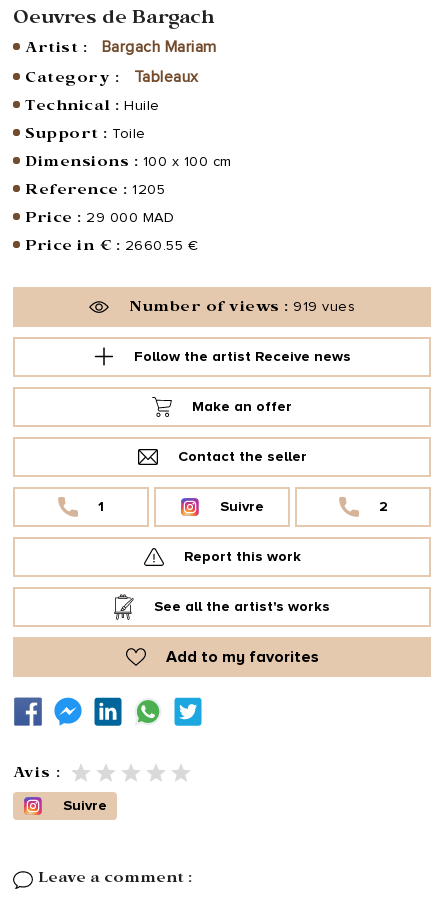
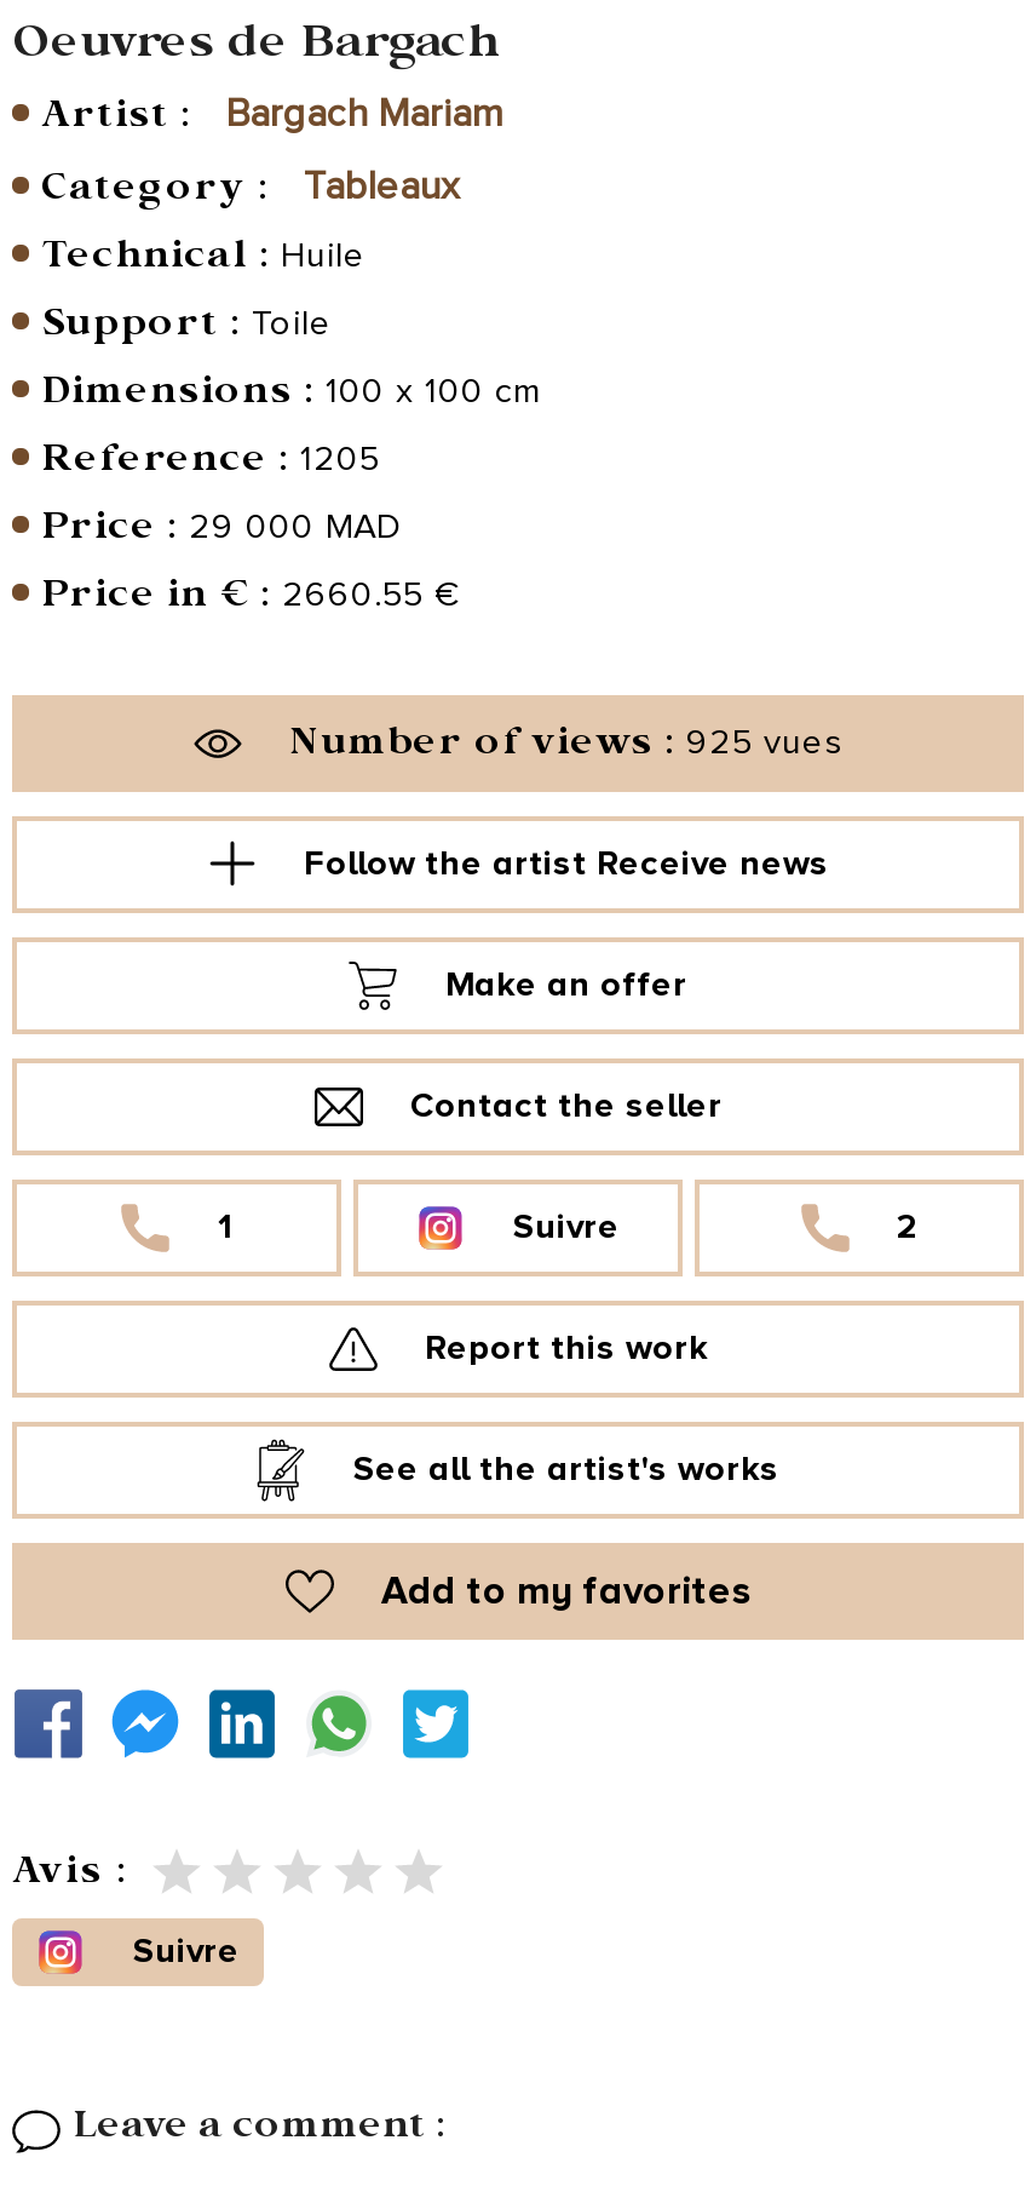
[129,295,355,323] Number of views : 919 vues -> [289,715,844,782] Number of views : 925 vues

